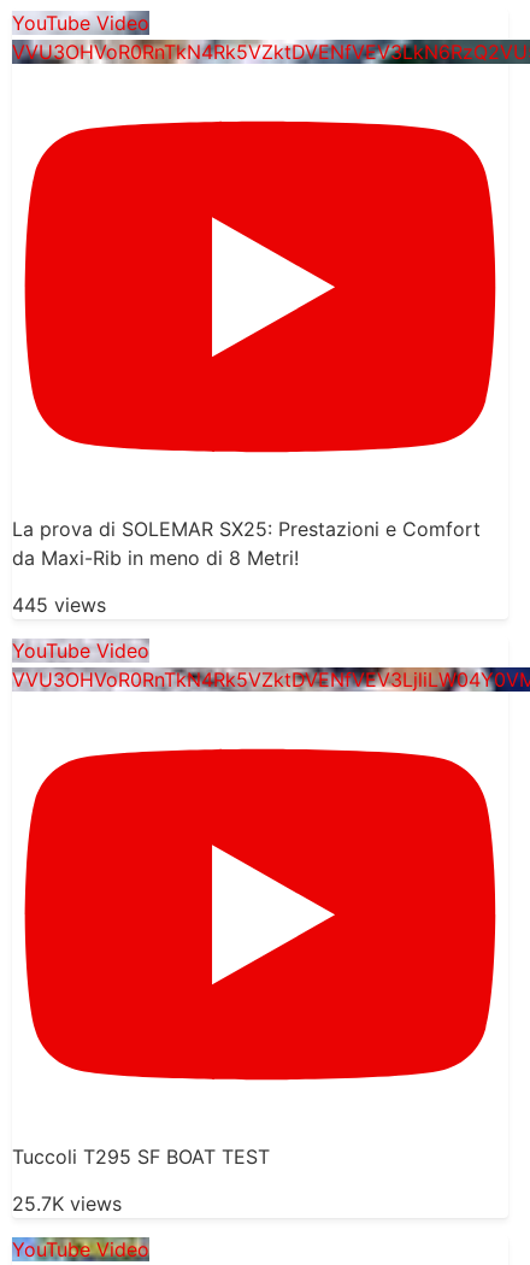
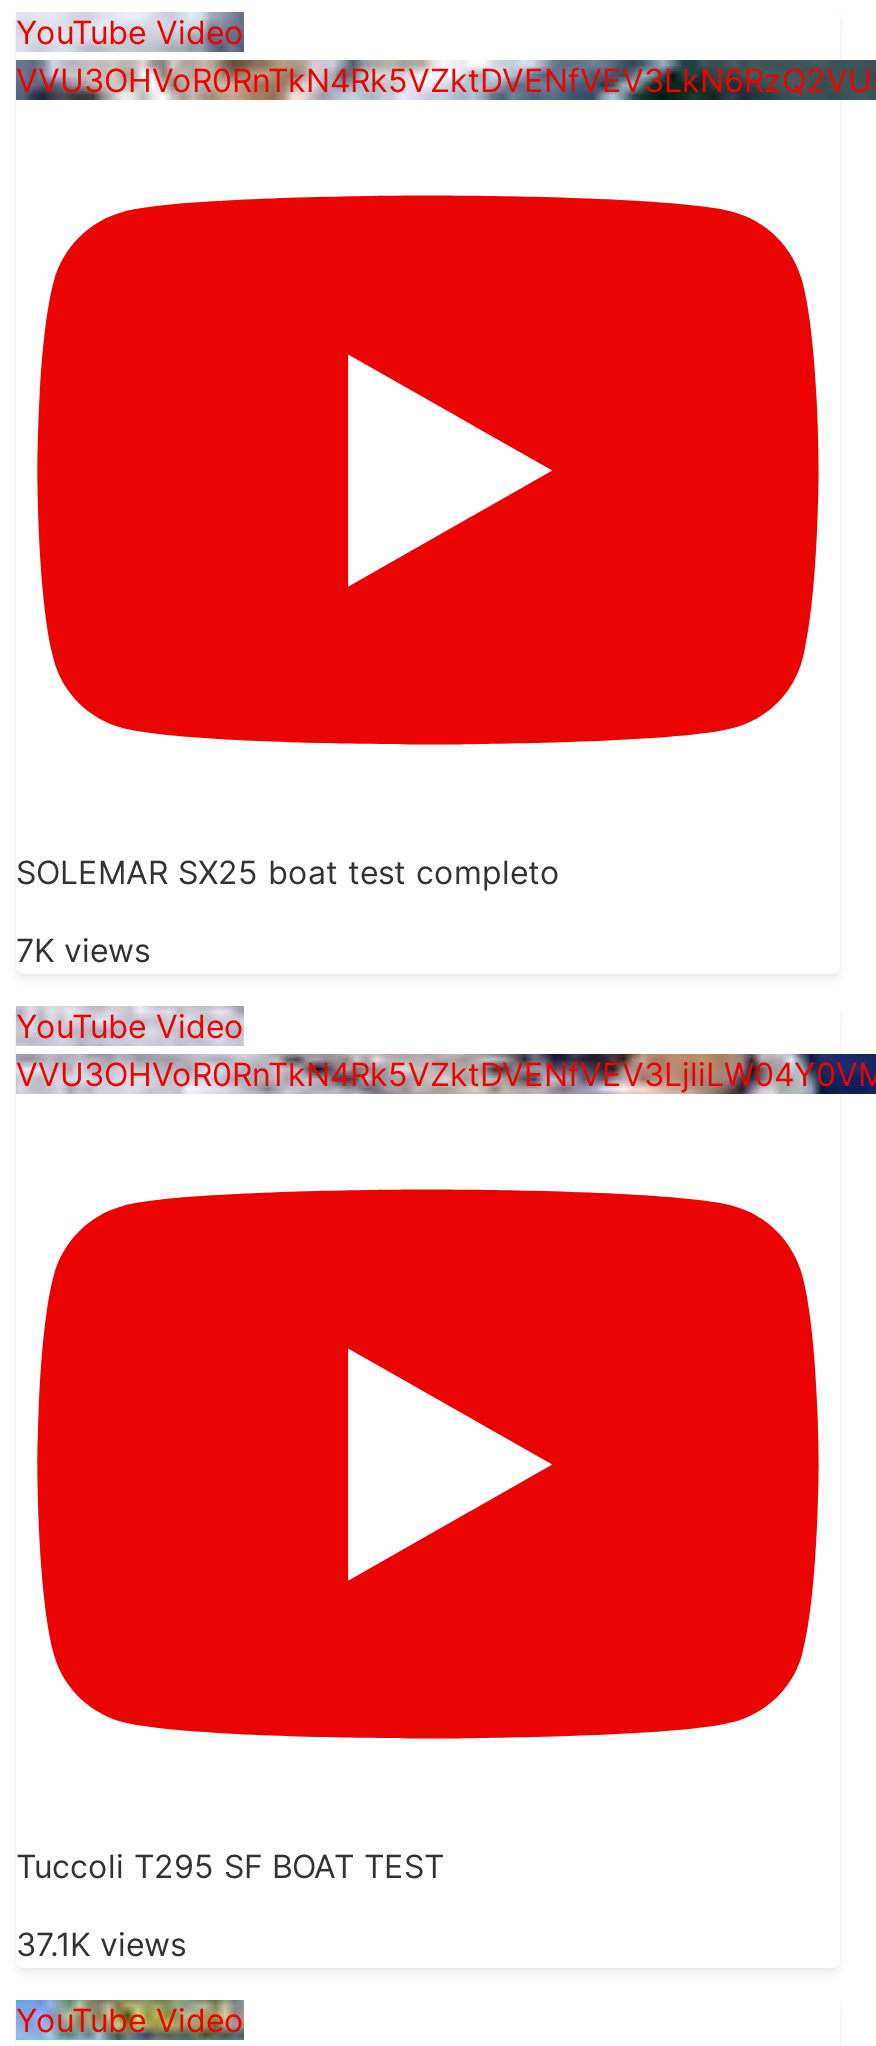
[12,517,481,570] La prova di SOLEMAR SX25: Prestazioni e Comfort | da Maxi-Rib in meno di 8 Metri! -> [16,853,560,893] SOLEMAR SX25 boat test completo
[12,592,106,616] 445 views -> [16,929,150,969] 7K views
[12,1191,122,1215] 25.7K views -> [16,1923,186,1963] 37.1K views

